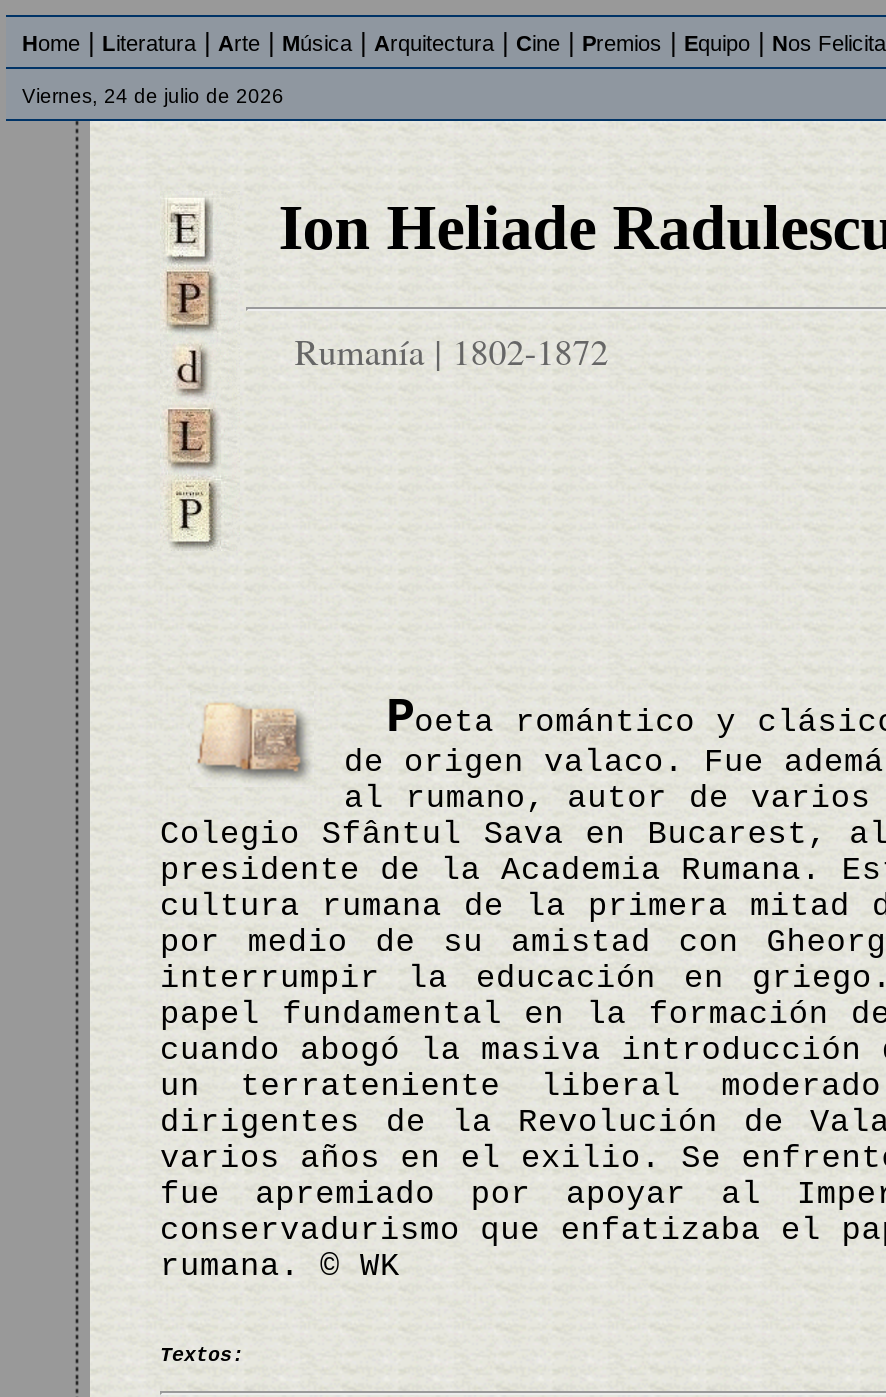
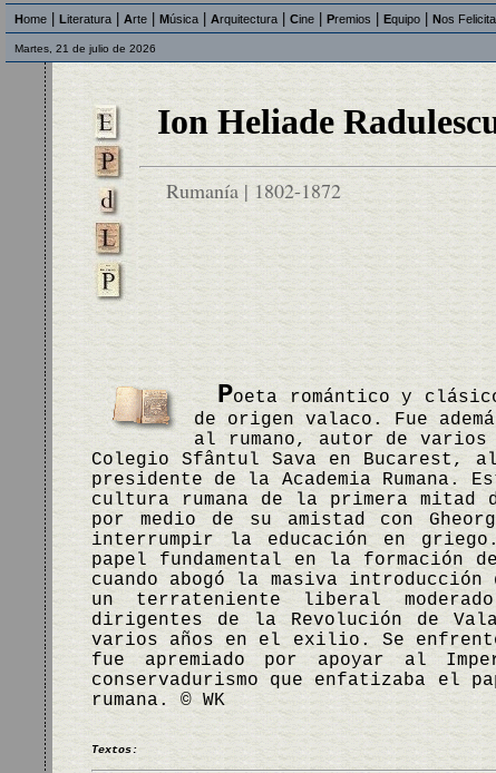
[22,85,284,107] Viernes, 24 de julio de 2026 -> [14,42,156,55] Martes, 21 de julio de 2026

